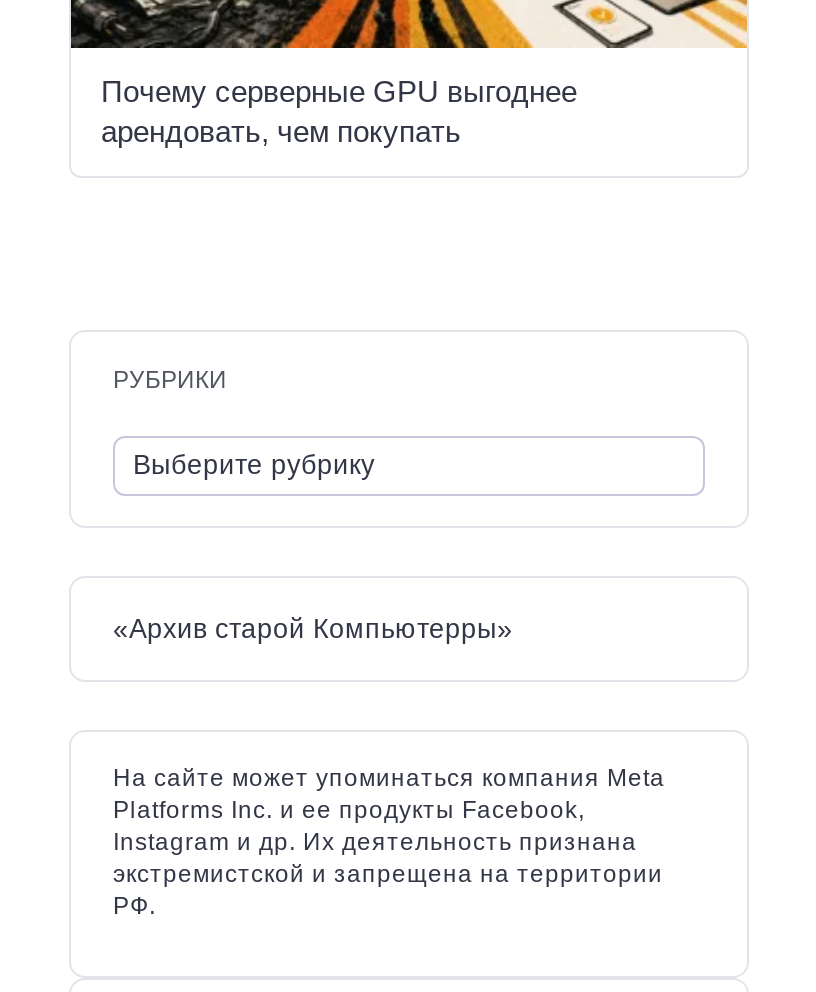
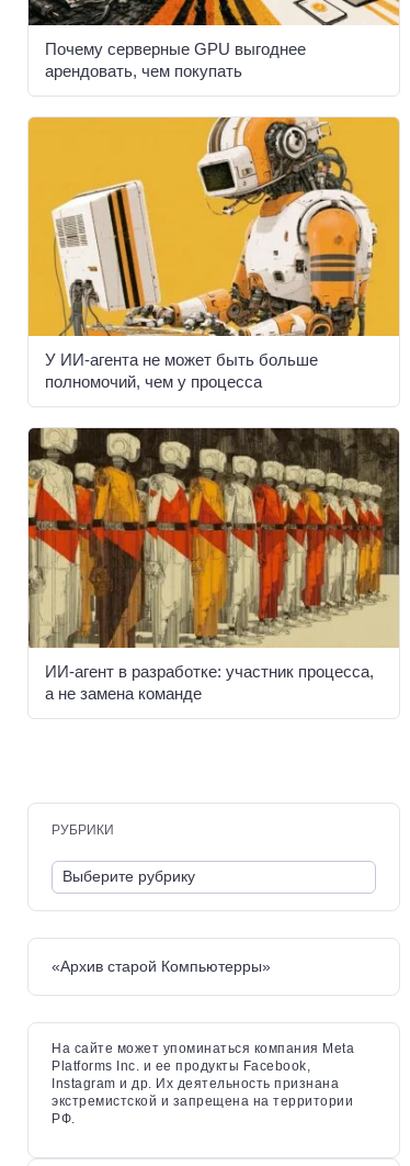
none -> [27,116,399,391] [image] | У ИИ-агента не может быть больше | полномочий, чем у процесса
none -> [27,427,400,702] [image] | ИИ-агент в разработке: участник процесса, | а не замена команде

